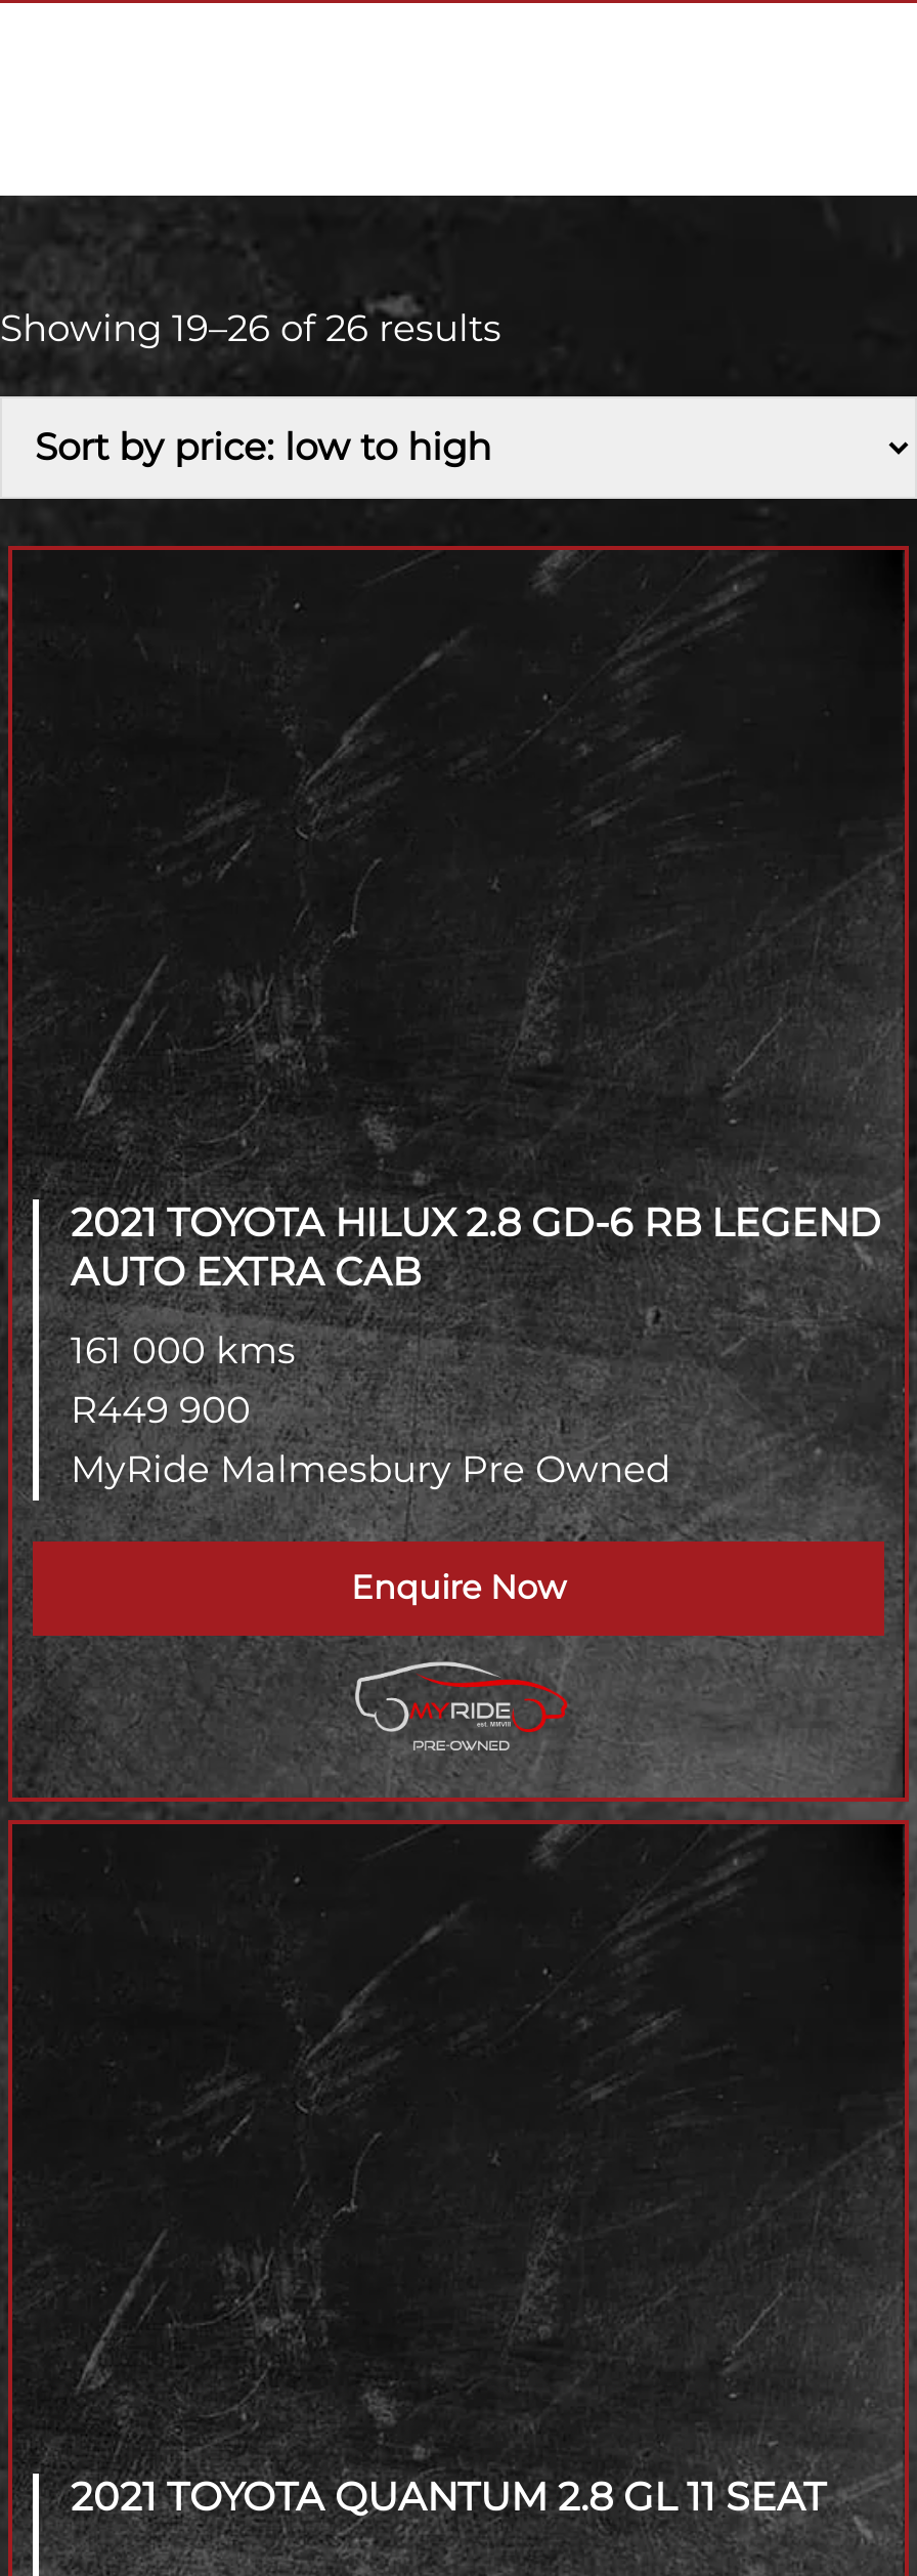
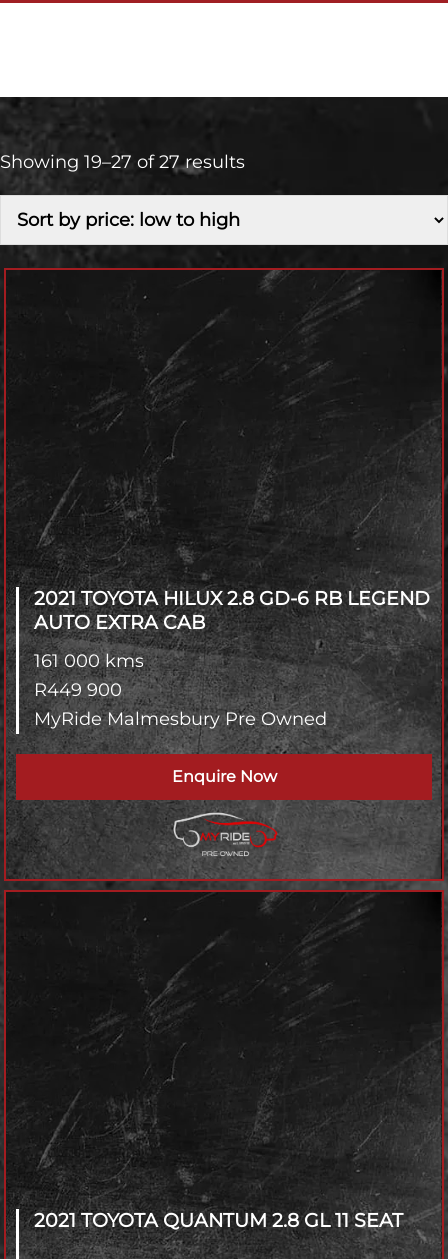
[0,307,501,352] Showing 19–26 of 26 results -> [0,151,245,173] Showing 19–27 of 27 results

